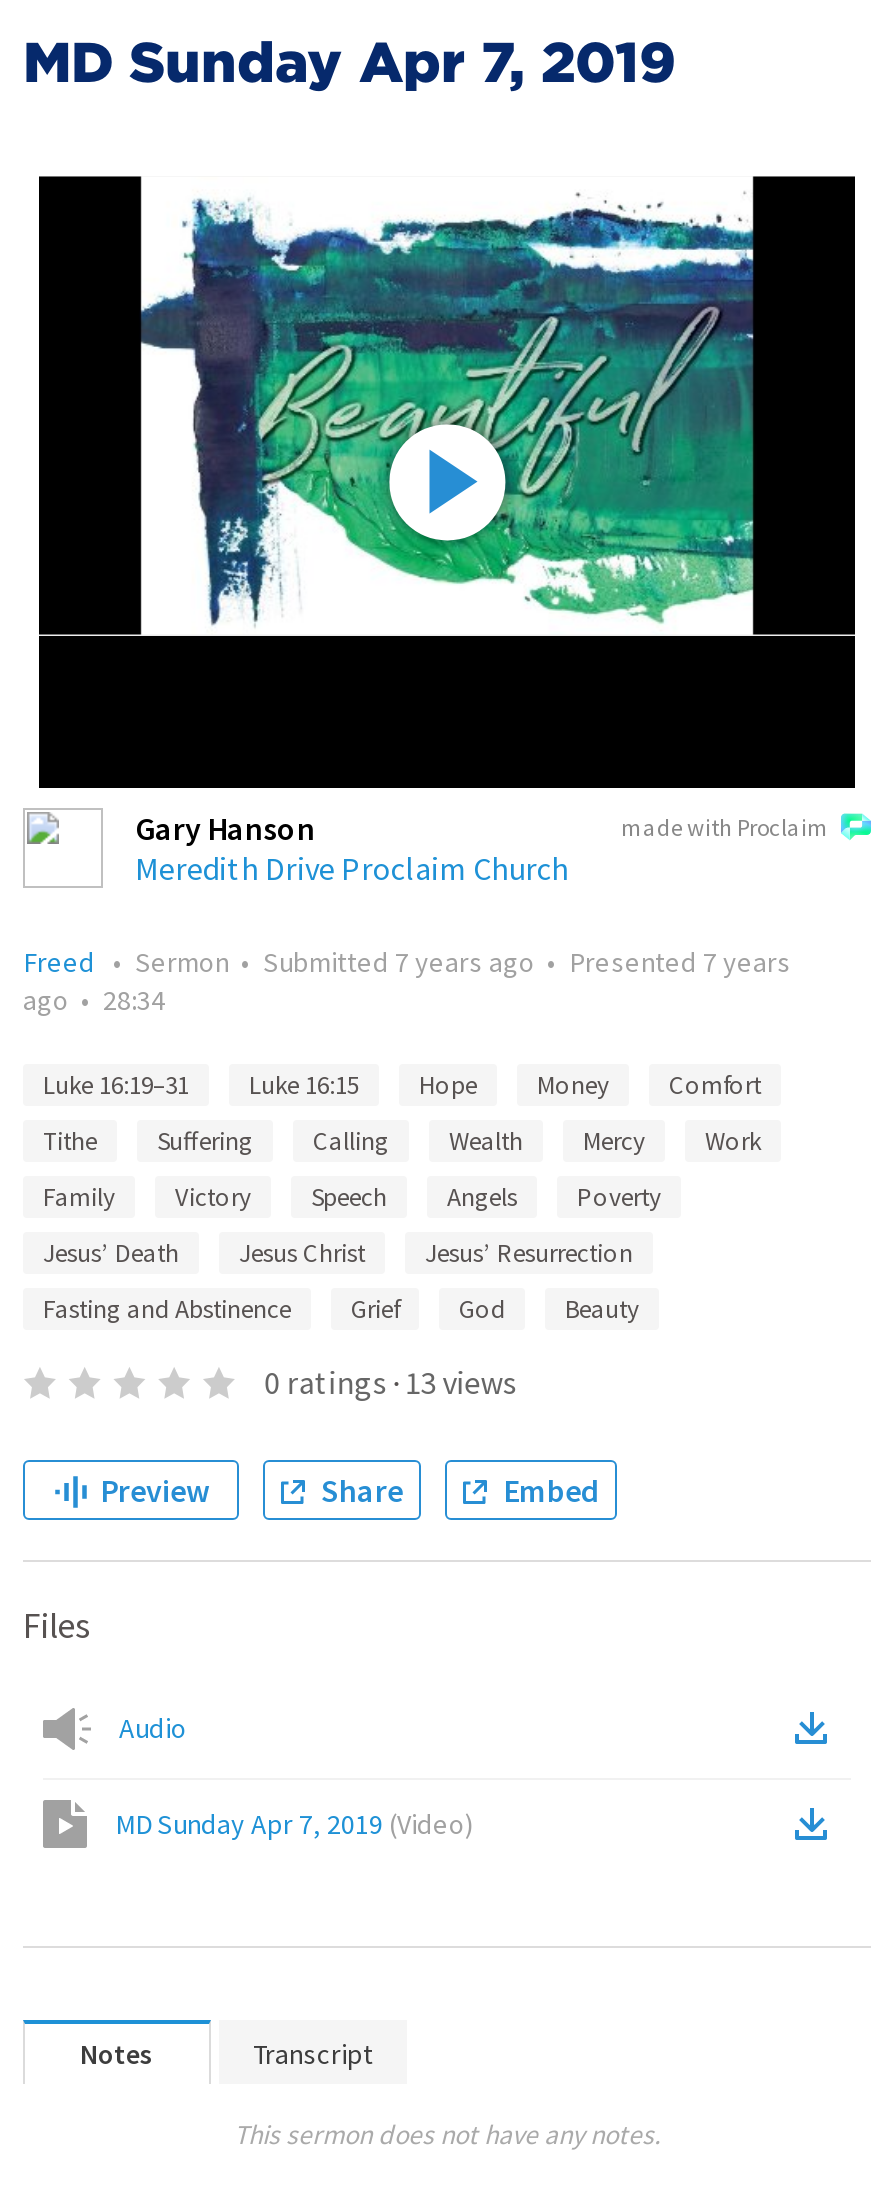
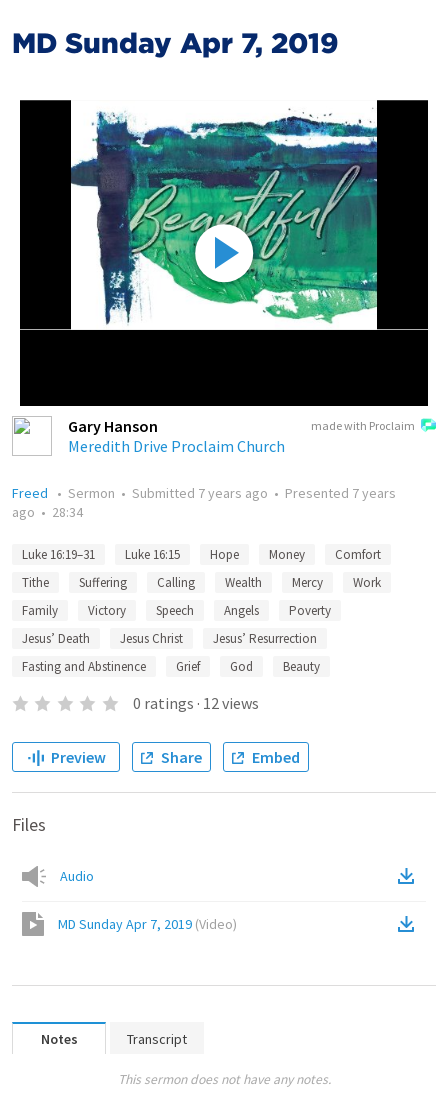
[264,1362,516,1402] 0 ratings · 13 views -> [133,693,259,713] 0 ratings · 12 views

